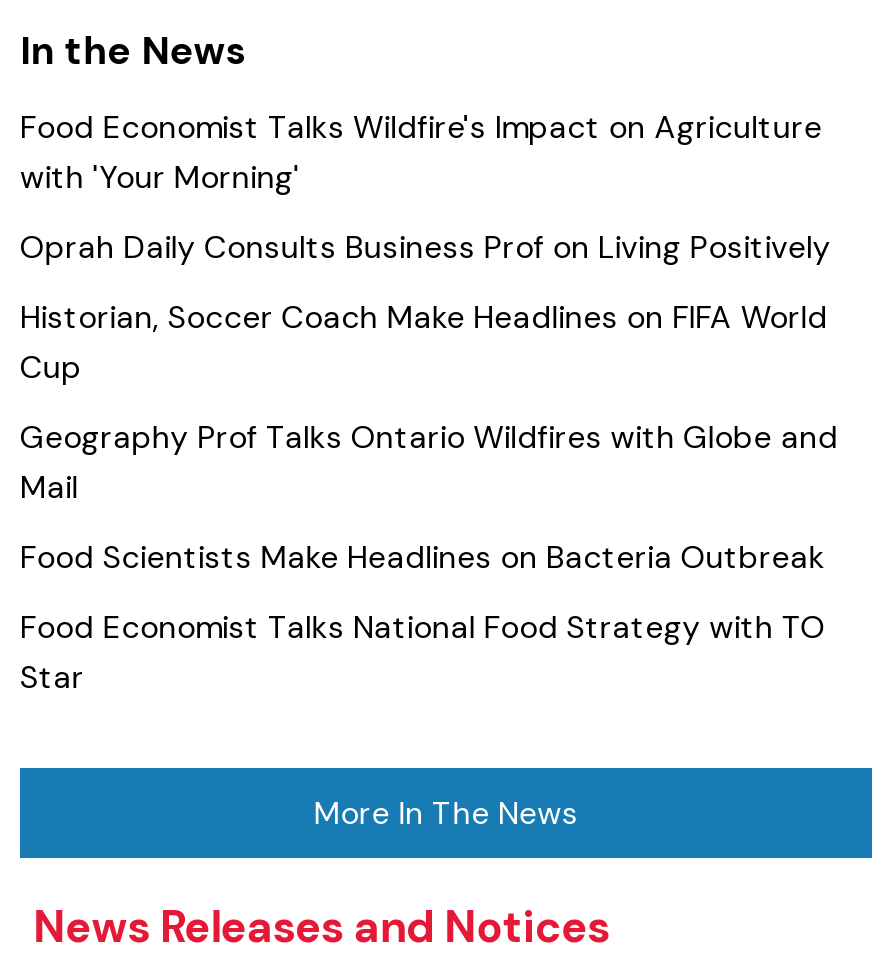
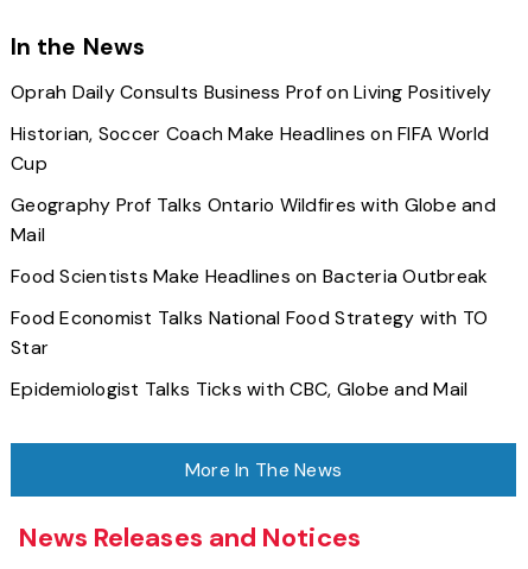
[20,105,822,197] Food Economist Talks Wildfire's Impact on Agriculture | with 'Your Morning' -> none
moved [20,225,840,697] -> [11,79,497,359]: Oprah Daily Consults Business Prof on Living Positively | Historian, Soccer Coach Make Headlines on FIFA World | Cup | Geography Prof Talks Ontario Wildfires with Globe and | Mail | Food Scientists Make Headlines on Bacteria Outbreak | Food Economist Talks National Food Strategy with TO | Star
none -> [11,376,473,401] Epidemiologist Talks Ticks with CBC, Globe and Mail

